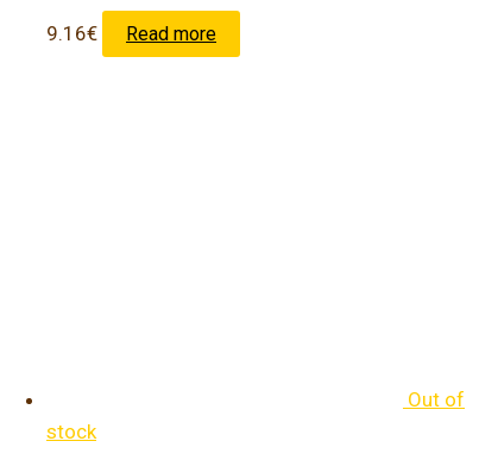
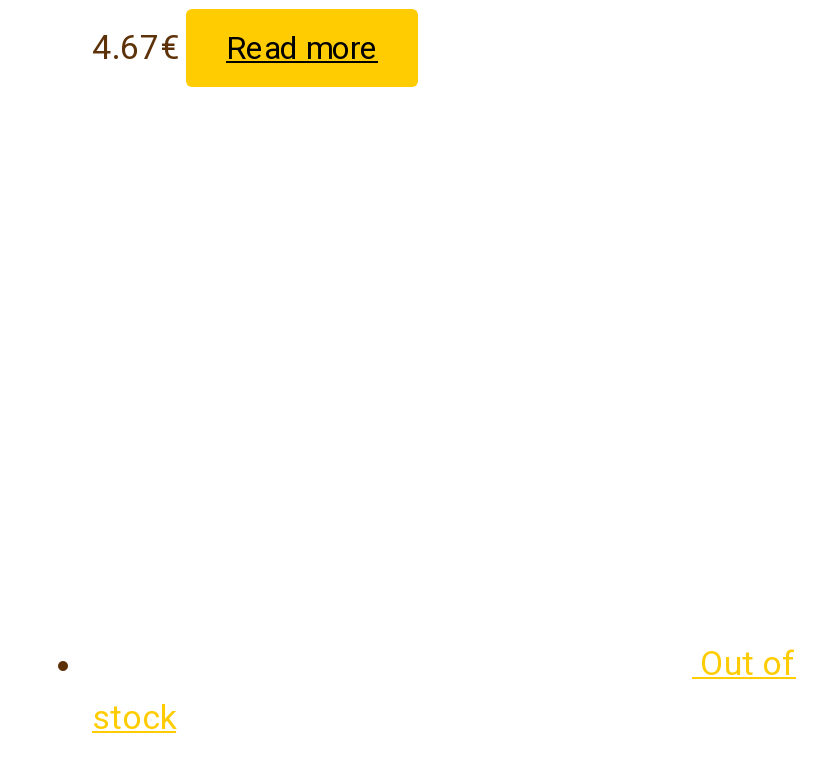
[46,22,216,45] 9.16€ Read more -> [92,27,378,67] 4.67€ Read more

